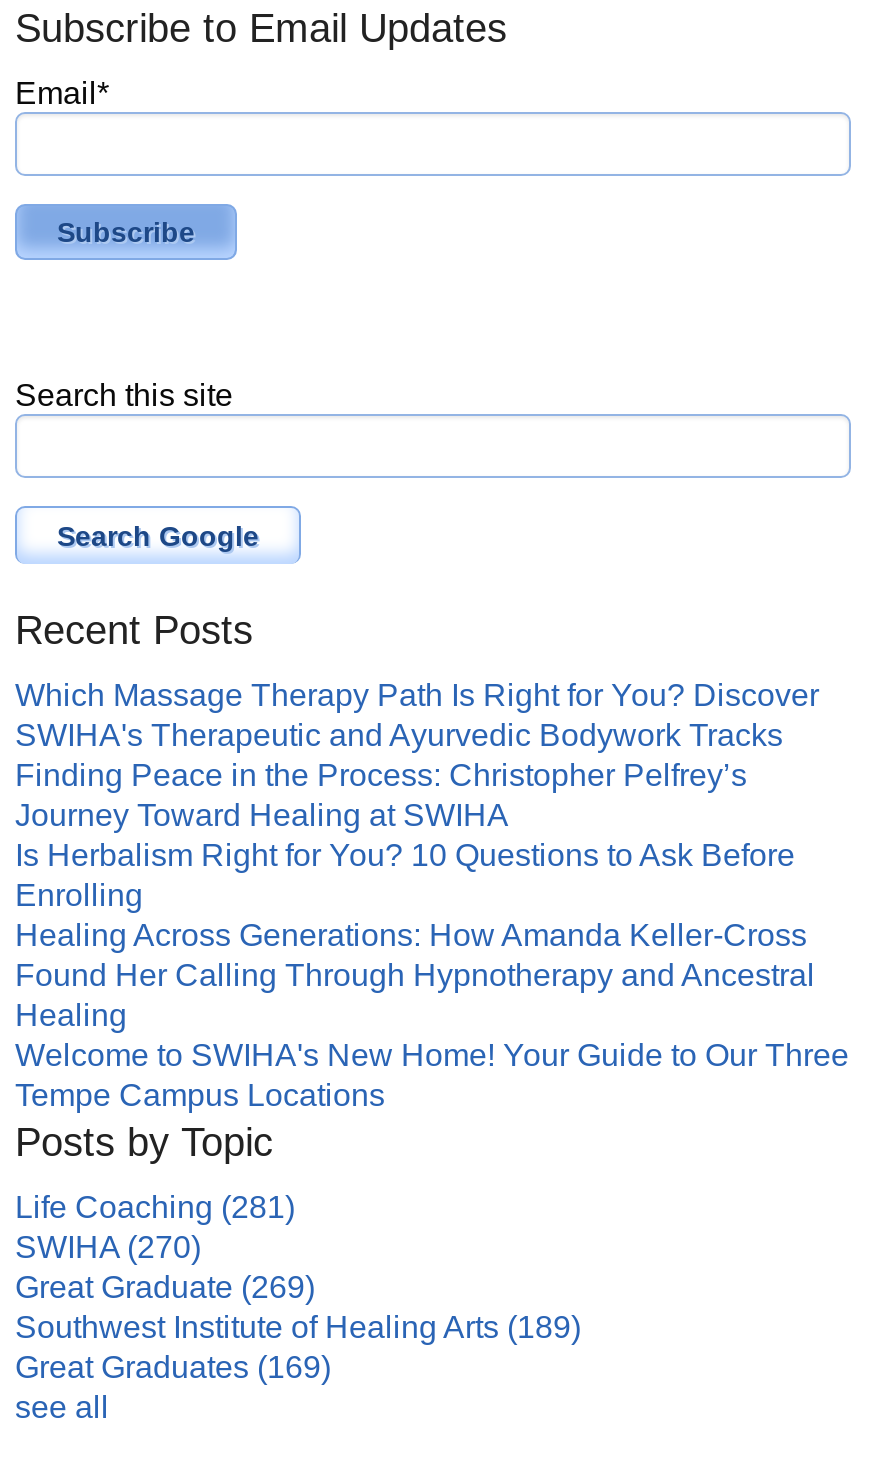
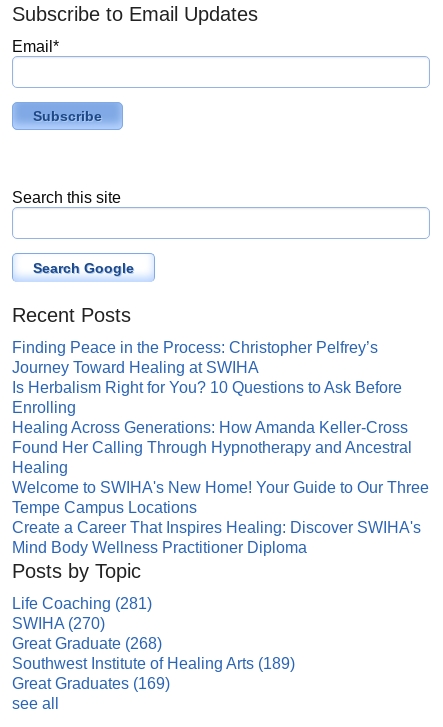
[15,678,819,752] Which Massage Therapy Path Is Right for You? Discover | SWIHA's Therapeutic and Ayurvedic Bodywork Tracks -> none
moved [15,758,849,1112] -> [12,339,429,516]: Finding Peace in the Process: Christopher Pelfrey’s | Journey Toward Healing at SWIHA | Is Herbalism Right for You? 10 Questions to Ask Before | ... | Welcome to SWIHA's New Home! Your Guide to Our Three | Tempe Campus Locations
none -> [12,519,421,556] Create a Career That Inspires Healing: Discover SWIHA's | Mind Body Wellness Practitioner Diploma
[15,1270,315,1304] Great Graduate (269) -> [12,635,162,652] Great Graduate (268)

